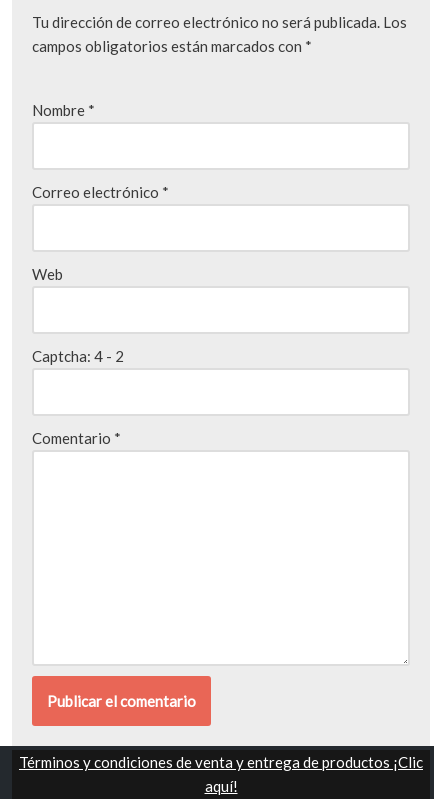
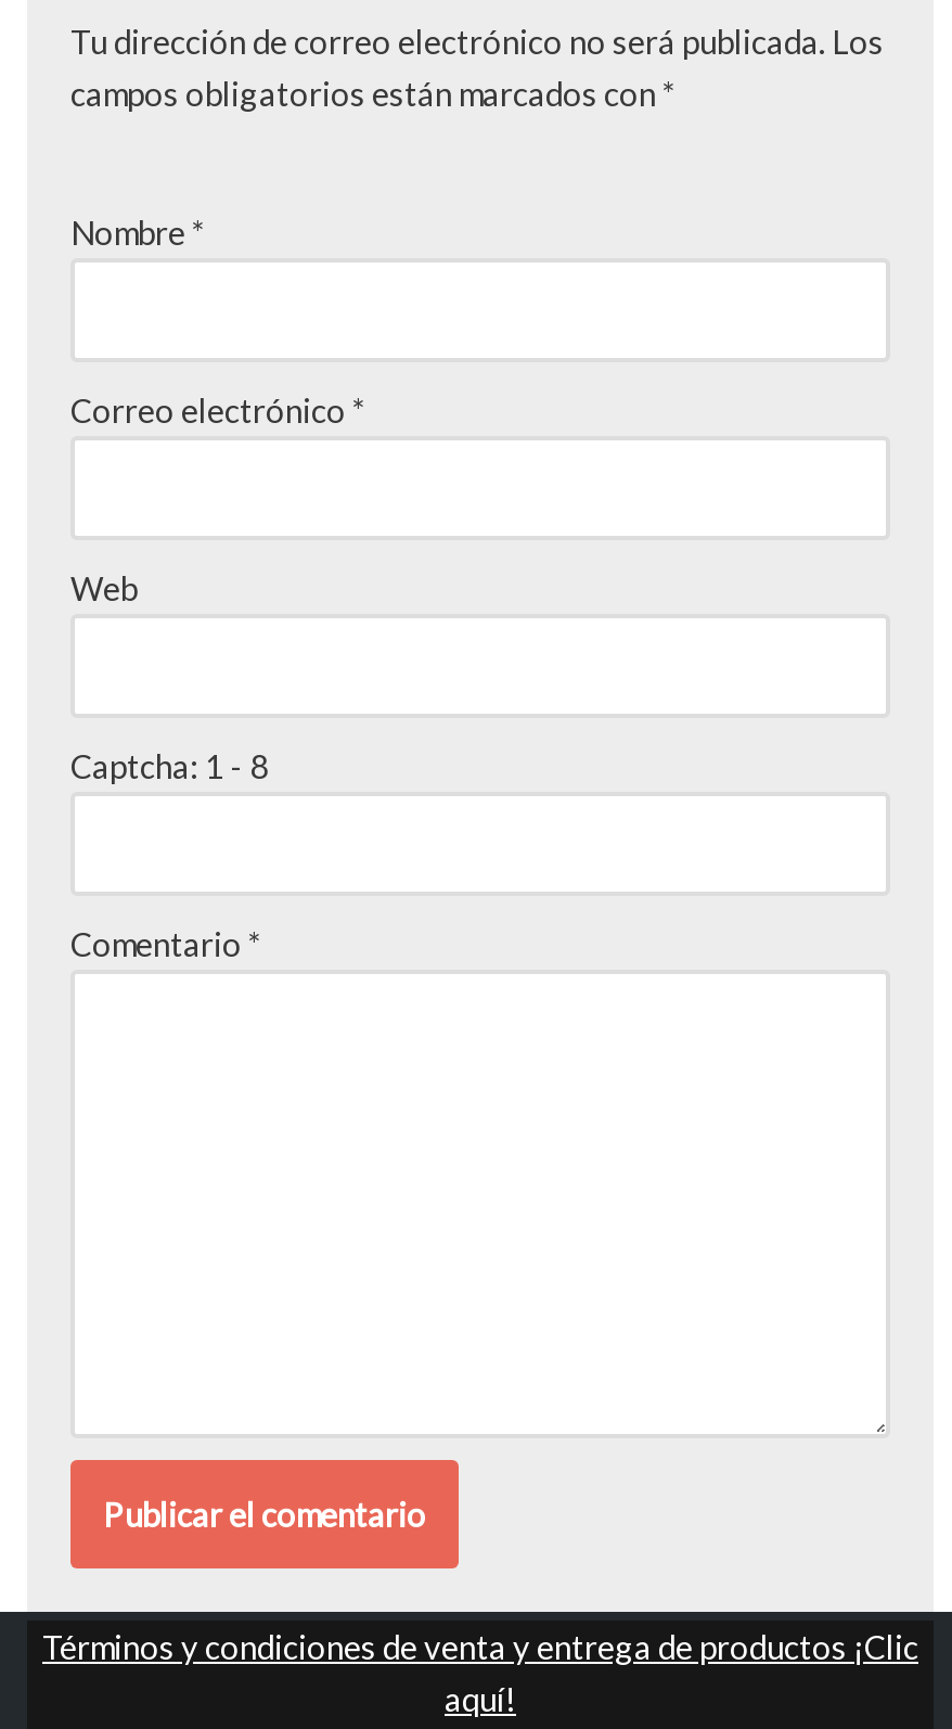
[32,346,124,364] Captcha: 4 - 2 -> [70,747,270,786] Captcha: 1 - 8

